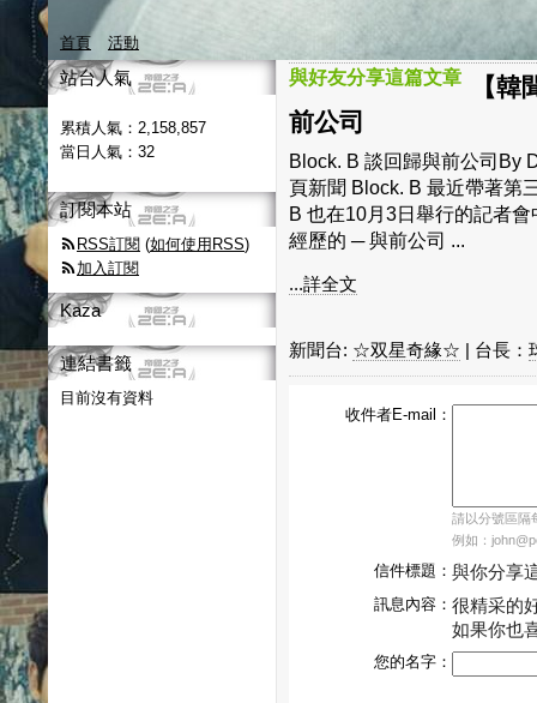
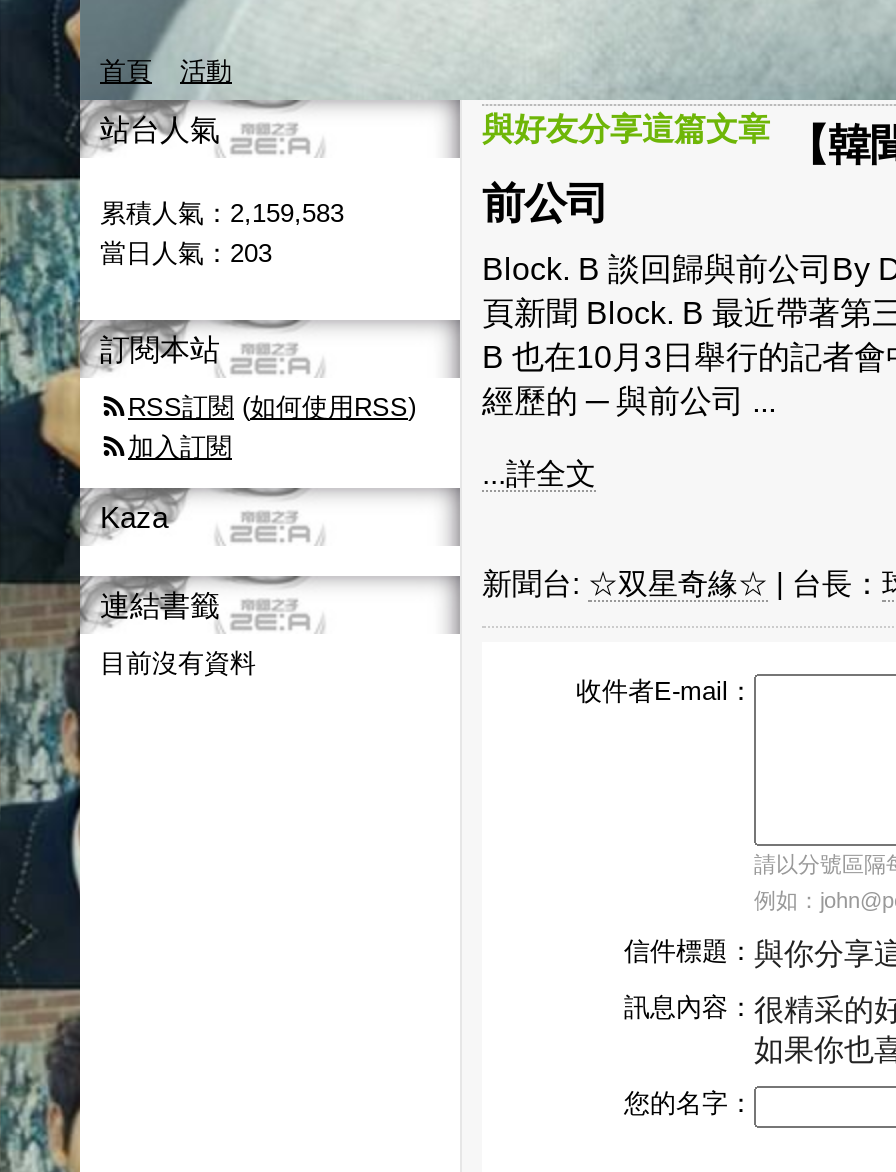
[60,119,206,137] 累積人氣：2,158,857 -> [100,198,344,228] 累積人氣：2,159,583
[60,143,155,161] 當日人氣：32 -> [100,238,272,268] 當日人氣：203

